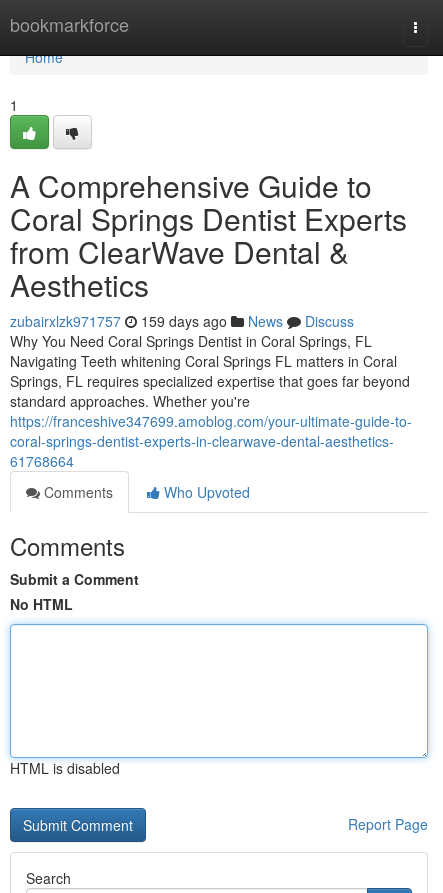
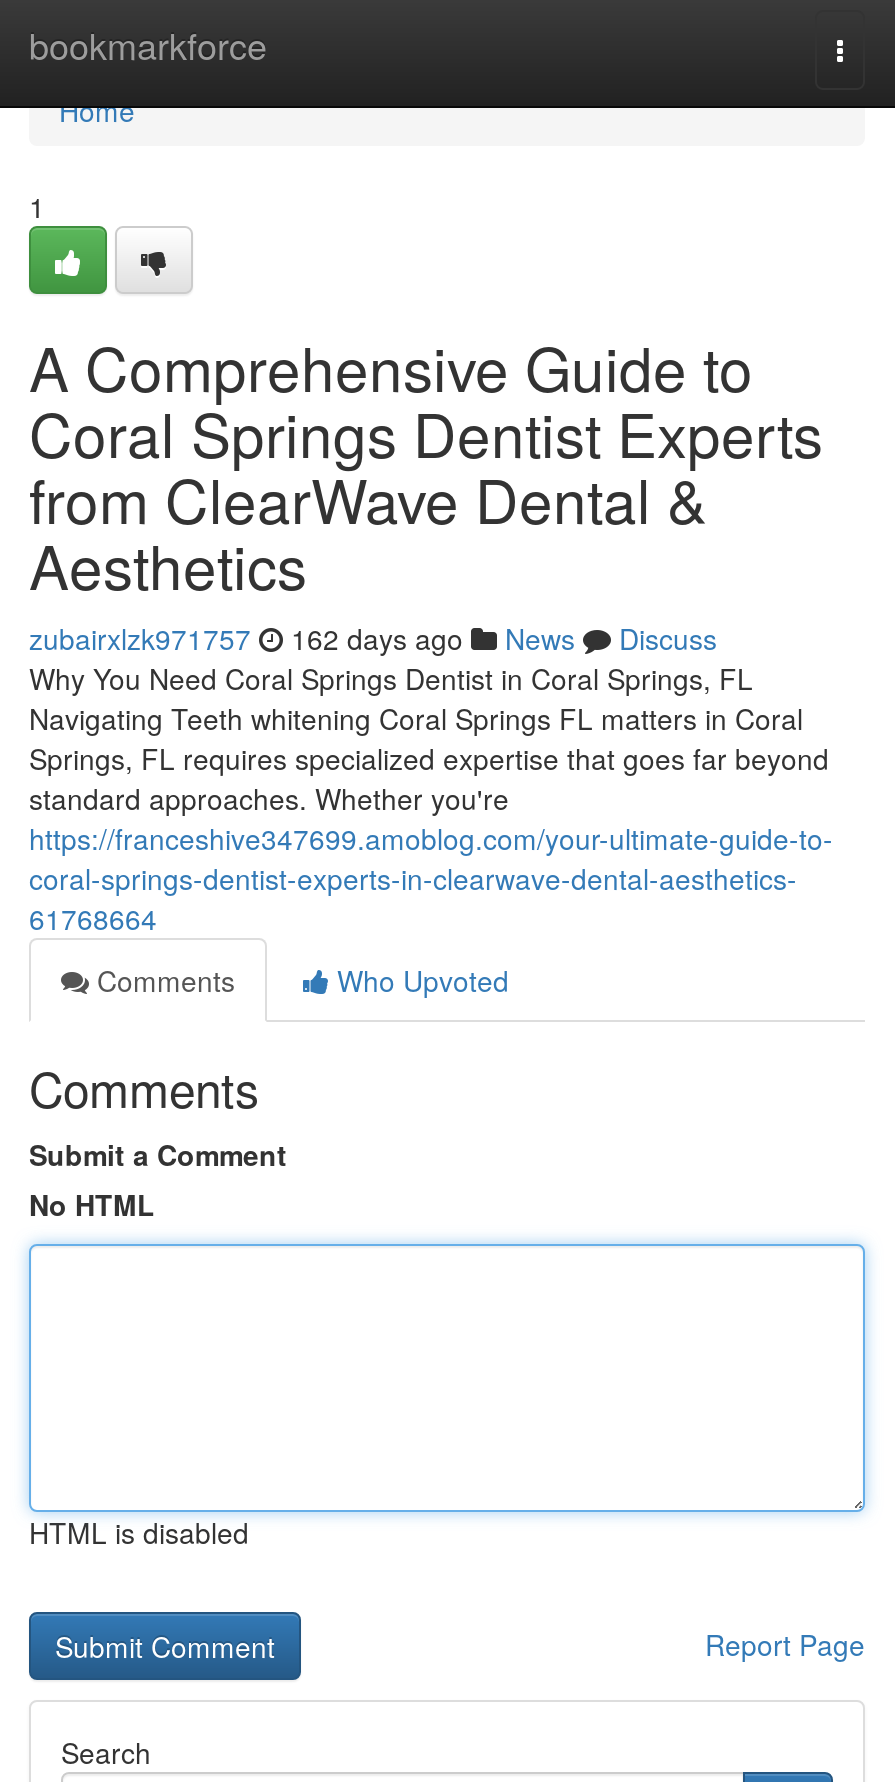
[10,311,354,331] zubairxlzk971757 159 days ago News Discuss -> [29,618,717,658] zubairxlzk971757 162 days ago News Discuss

